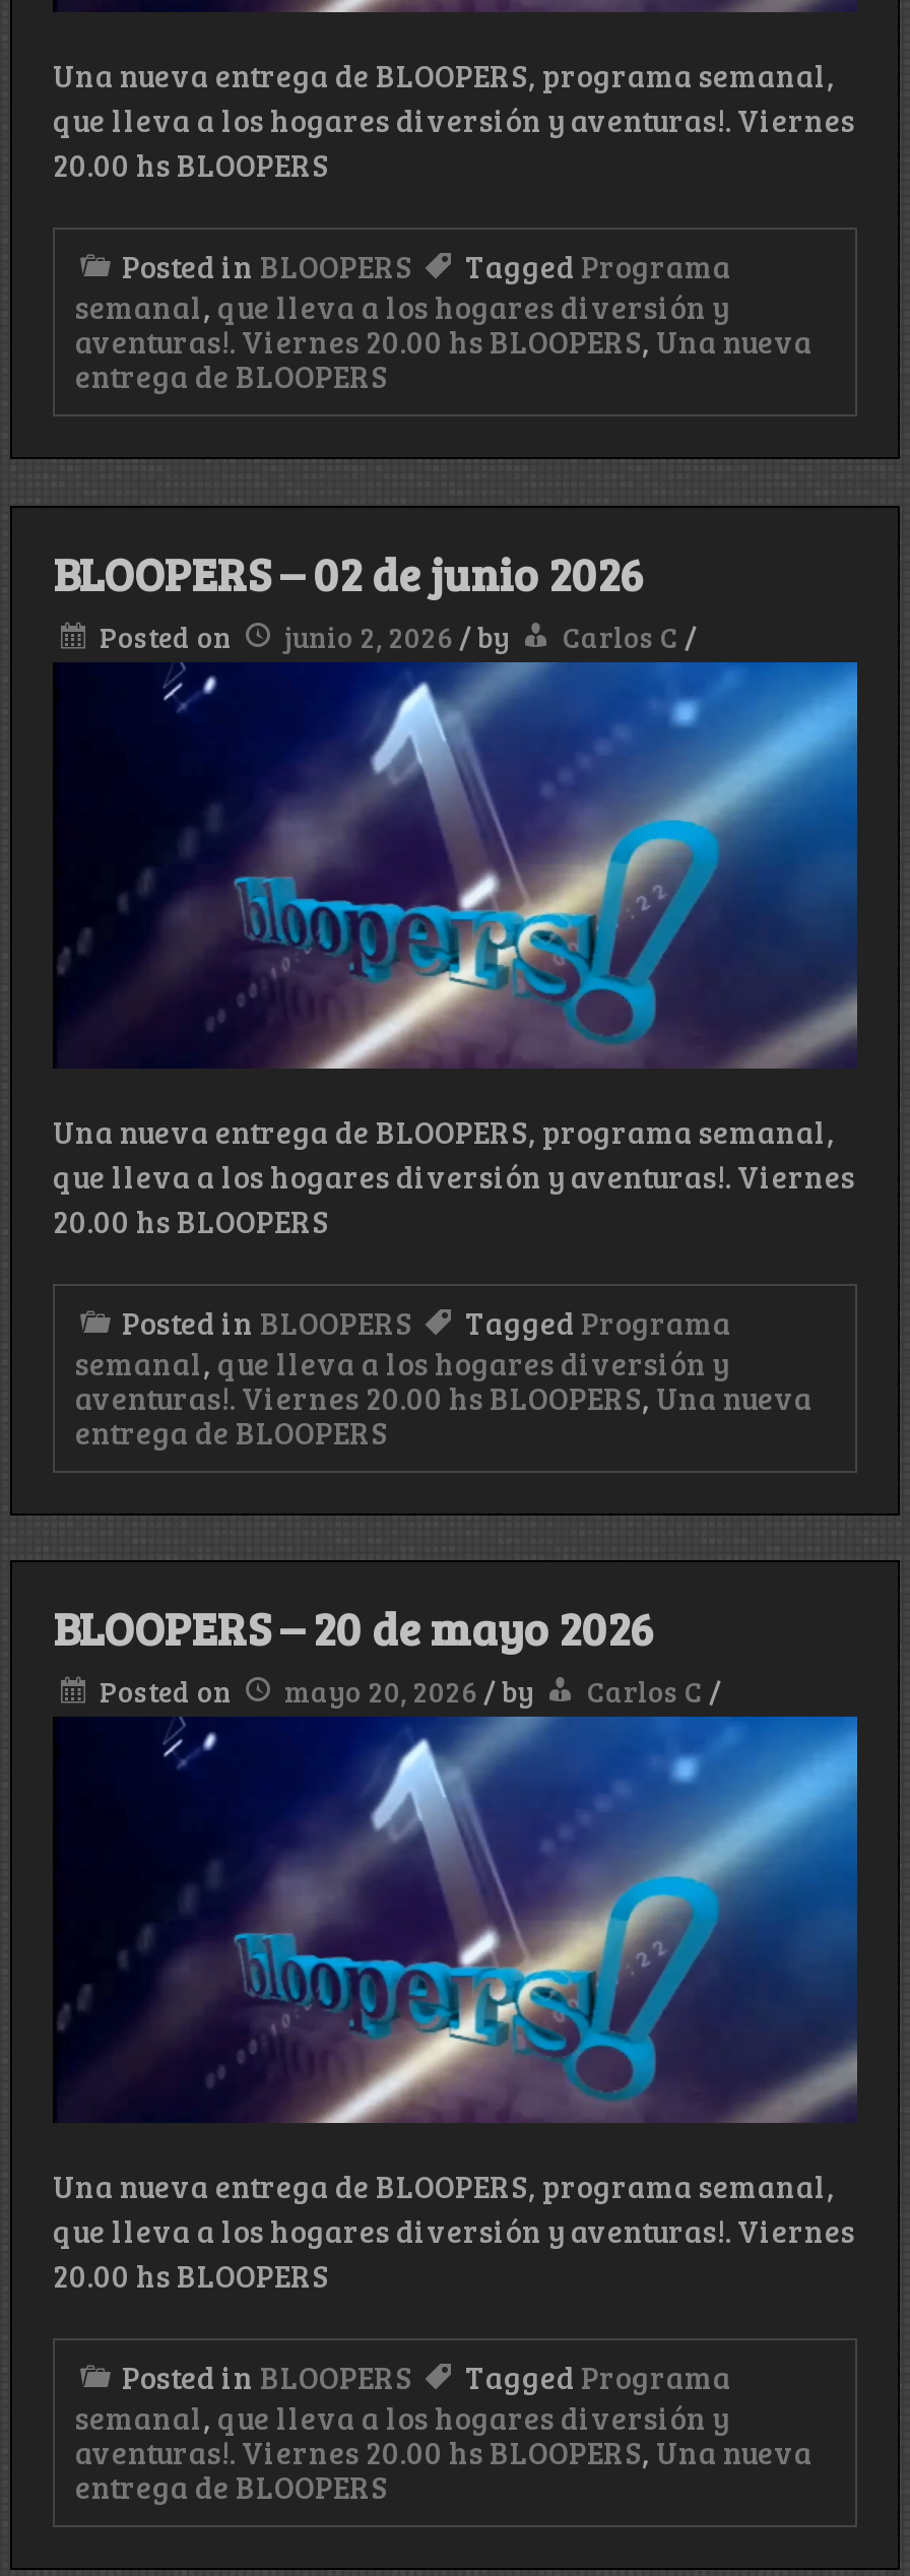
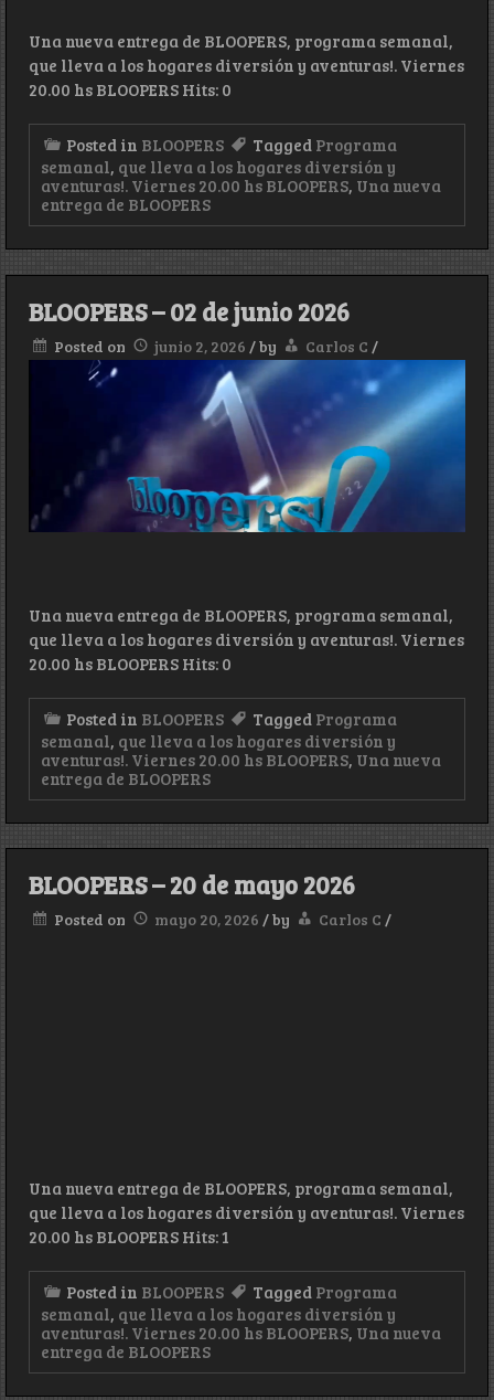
[53,145,329,185] 20.00 hs BLOOPERS -> [29,79,232,101] 20.00 hs BLOOPERS Hits: 0
[55,977,859,1071] [image] -> none
[53,1200,329,1241] 20.00 hs BLOOPERS -> [29,652,232,674] 20.00 hs BLOOPERS Hits: 0
[55,1715,859,2125] [image] -> none
[53,2255,329,2296] 20.00 hs BLOOPERS -> [29,1226,229,1248] 20.00 hs BLOOPERS Hits: 1

